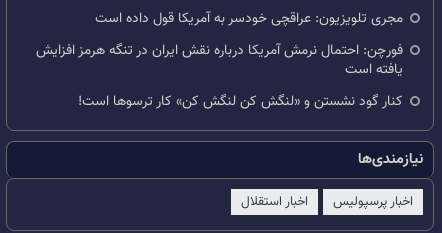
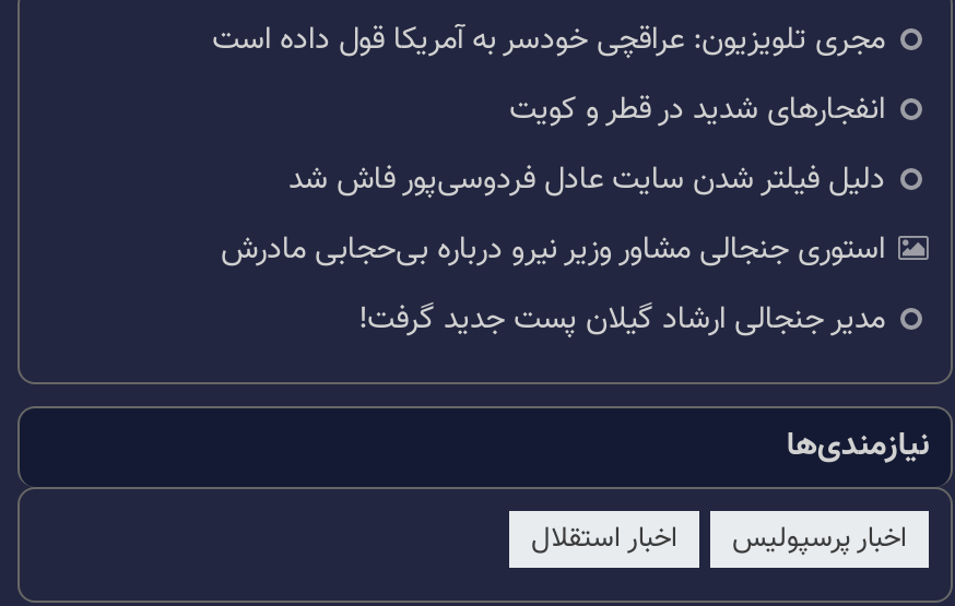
[36,39,403,113] فورچن: احتمال نرمش آمریکا درباره نقش ایران در تنگه هرمز افزایش | یافته است | کنار گود نشستن و «لنگش کن لنگش کن» کار ترسوها است! -> [221,85,885,345] انفجارهای شدید در قطر و کویت | دلیل فیلتر شدن سایت عادل فردوسی‌پور فاش شد | استوری جنجالی مشاور وزیر نیرو درباره بی‌حجابی مادرش | مدیر جنجالی ارشاد گیلان پست جدید گرفت!

